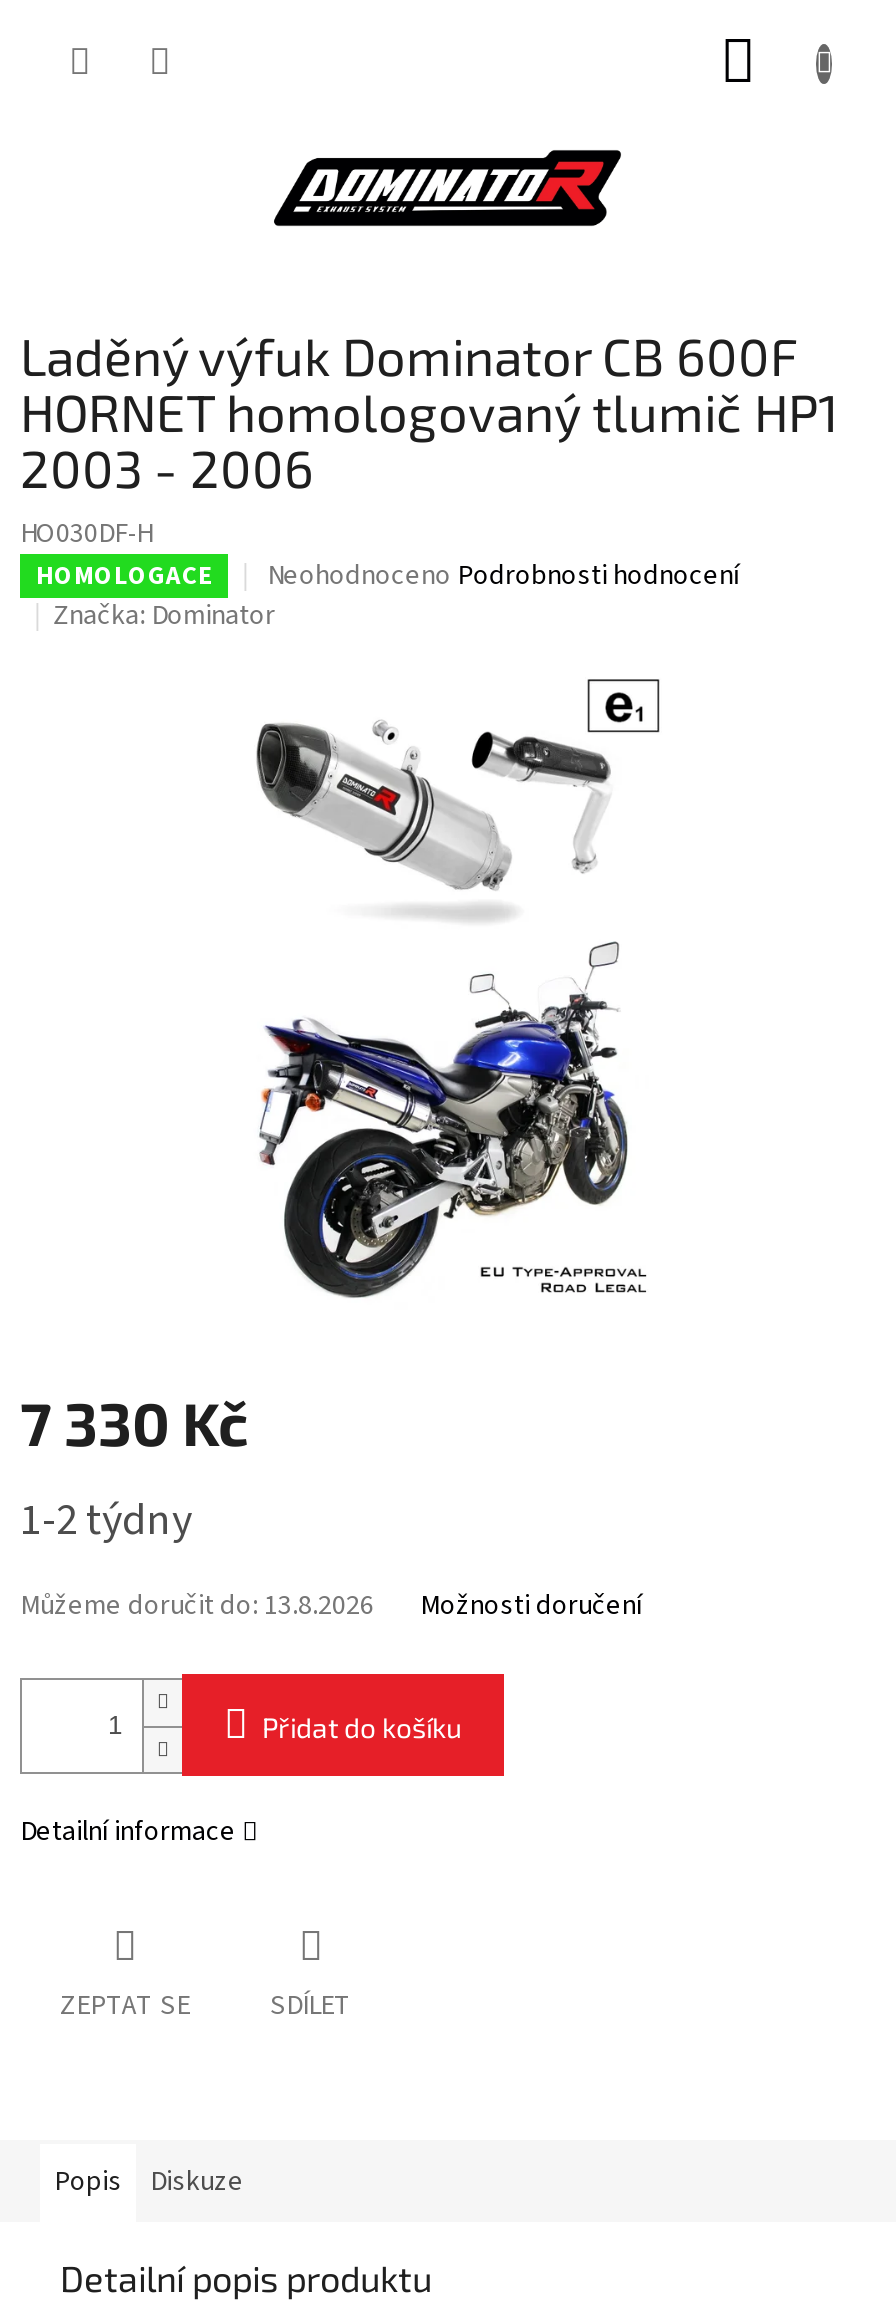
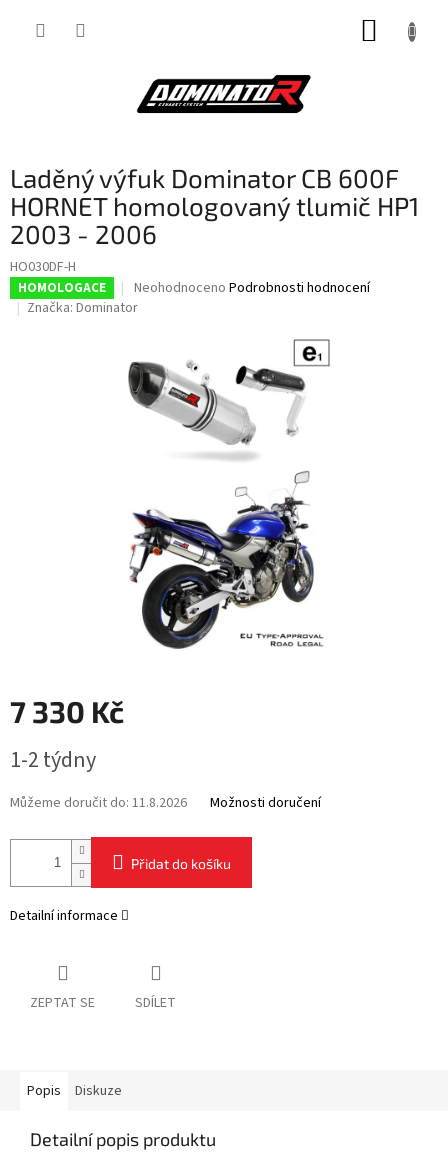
[20,1587,374,1627] Můžeme doručit do: 13.8.2026 -> [10,793,187,813] Můžeme doručit do: 11.8.2026

